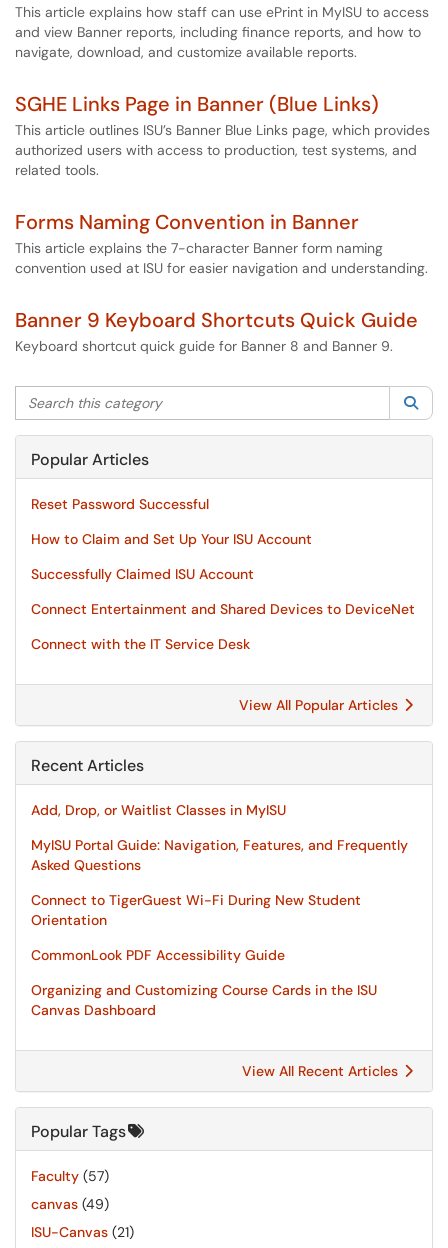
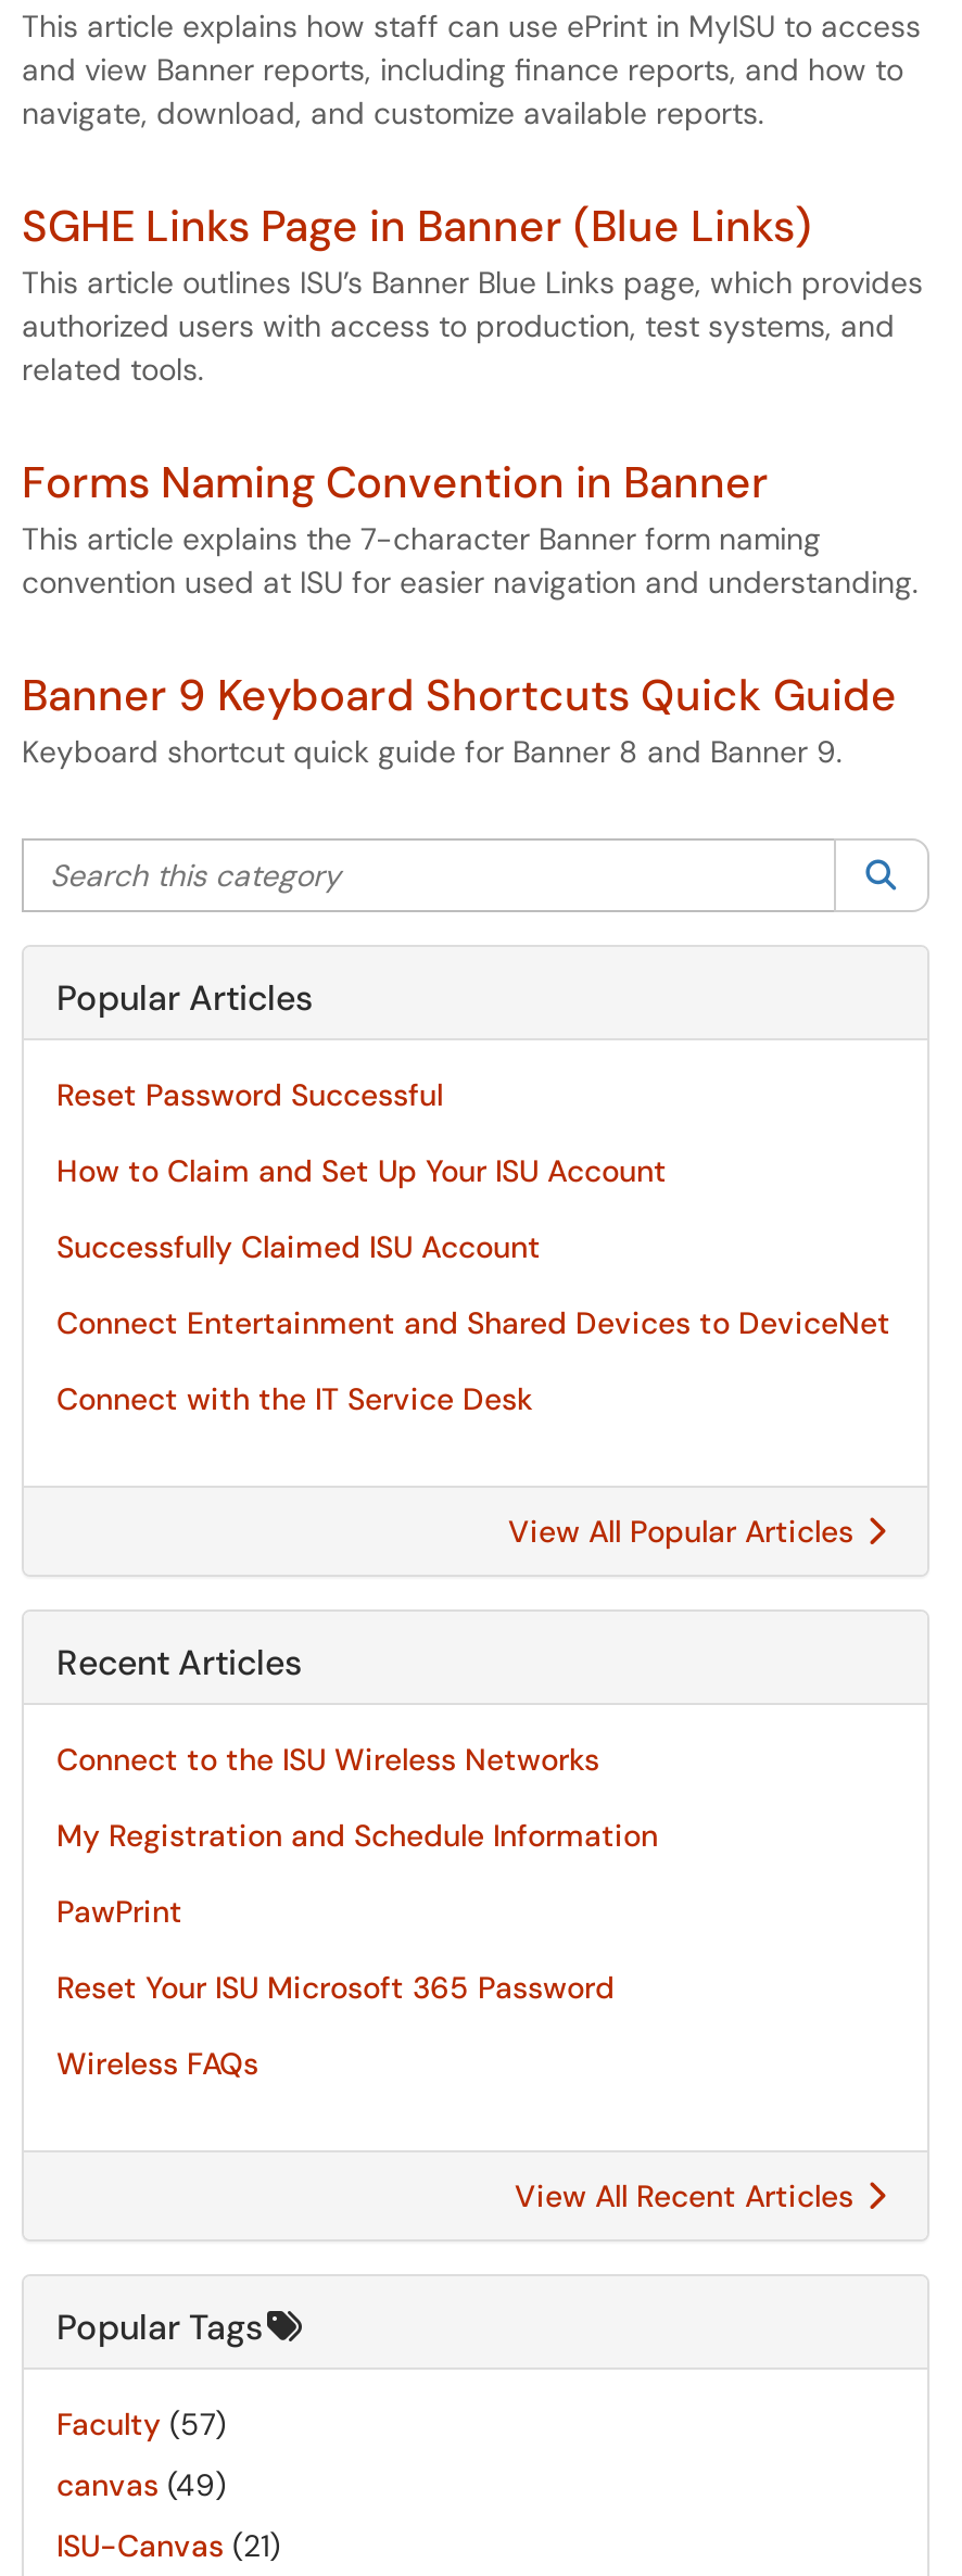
[31,801,286,819] Add, Drop, or Waitlist Classes in MyISU -> [56,1740,599,1779] Connect to the ISU Wireless Networks
[31,836,408,874] MyISU Portal Guide: Navigation, Features, and Frequently | Asked Questions -> [56,1816,658,1855] My Registration and Schedule Information
[31,891,361,929] Connect to TigerGuest Wi-Fi During New Student | Orientation -> [56,1892,182,1931] PawPrint
[31,946,285,964] CommonLook PDF Accessibility Guide -> [56,1968,615,2007] Reset Your ISU Microsoft 365 Password
[31,981,377,1019] Organizing and Customizing Course Cards in the ISU | Canvas Dashboard -> [56,2044,258,2083] Wireless FAQs

